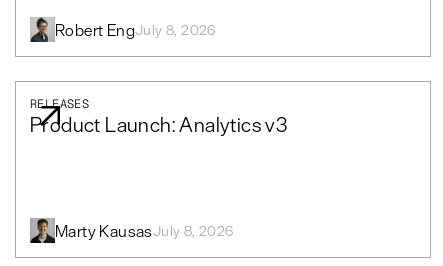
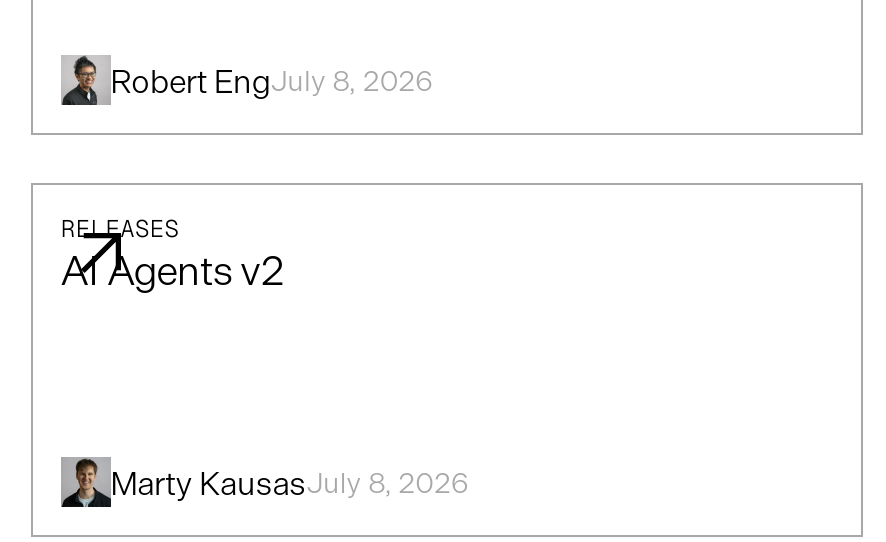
[30,113,287,136] Product Launch: Analytics v3 -> [61,247,285,293] AI Agents v2

